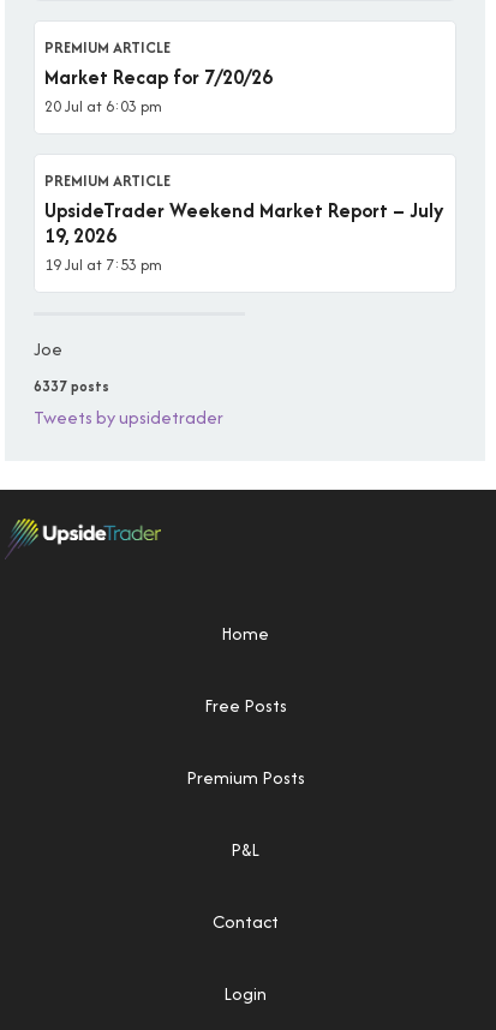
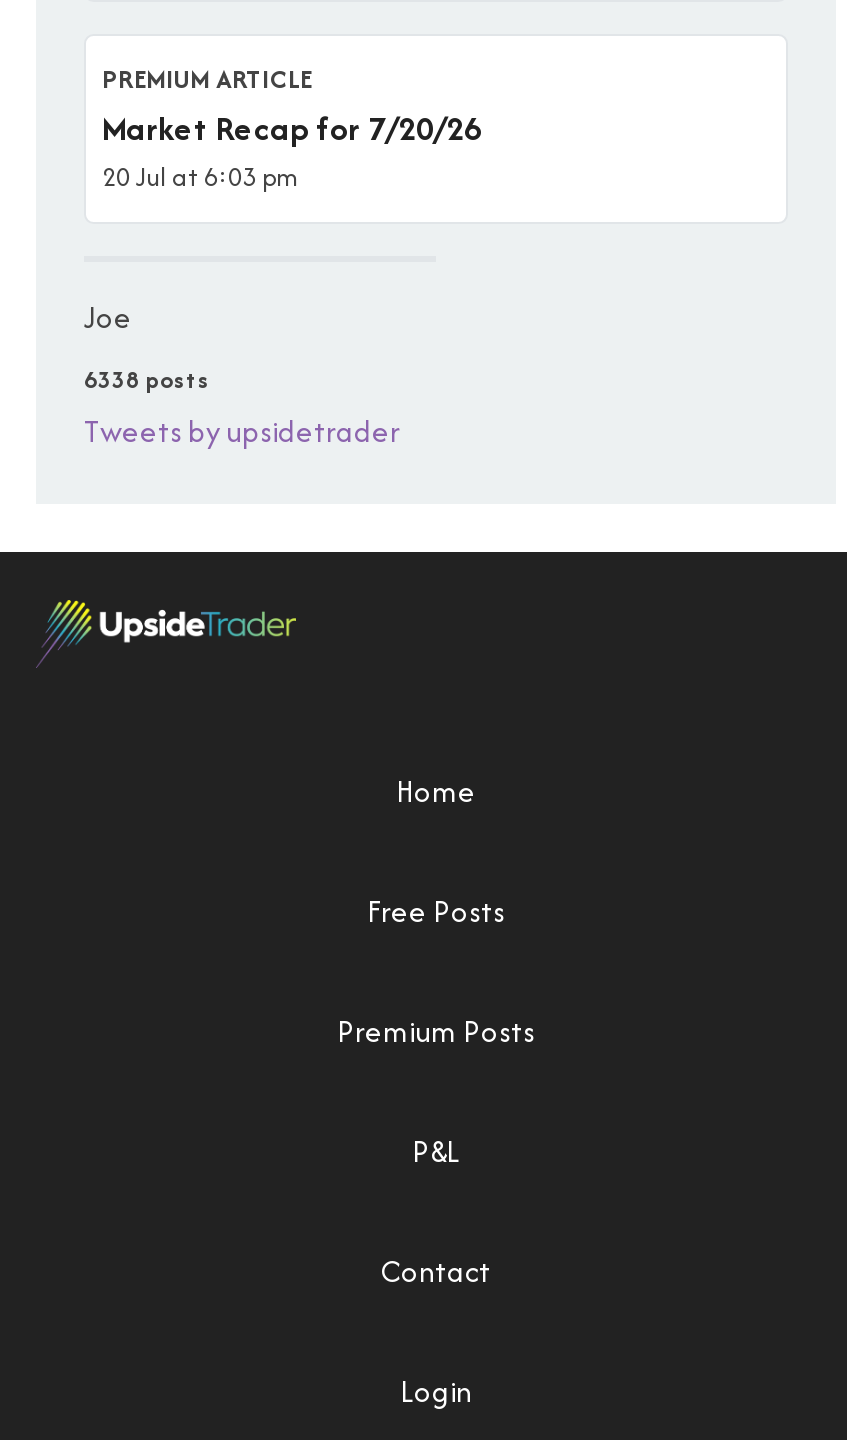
[44,170,443,276] PREMIUM ARTICLE | UpsideTrader Weekend Market Report – July | 19, 2026 | 19 Jul at 7:53 pm -> none
[34,375,109,396] 6337 posts -> [84,361,210,395] 6338 posts

